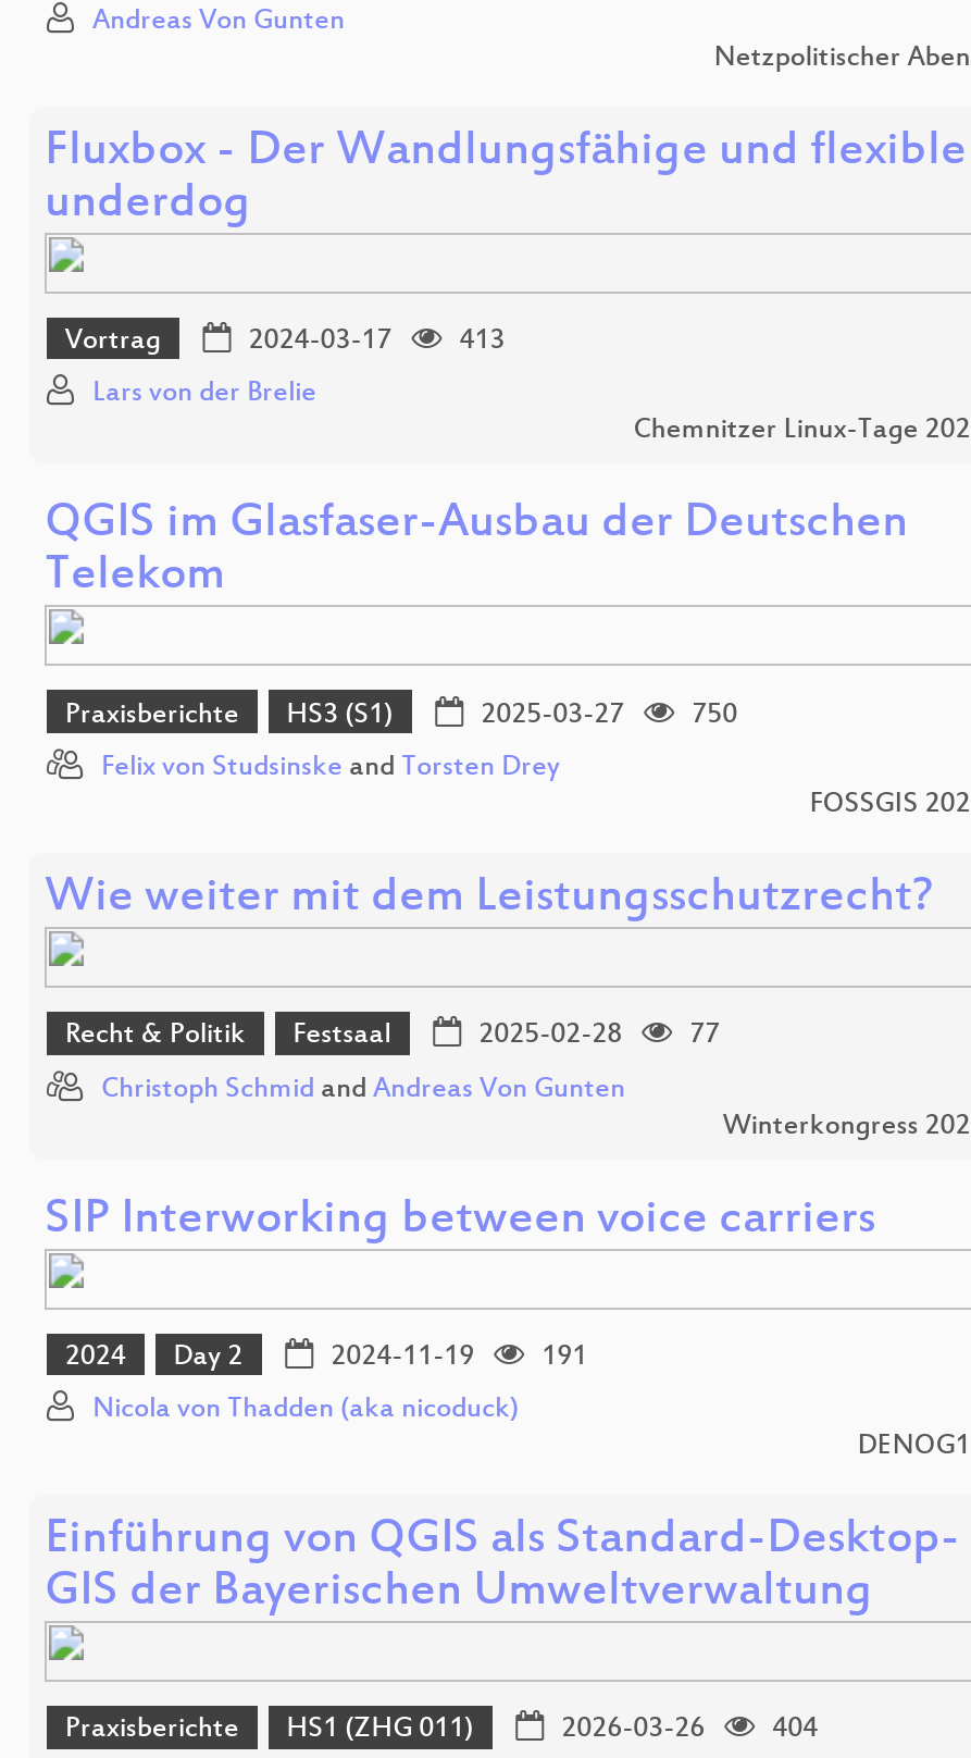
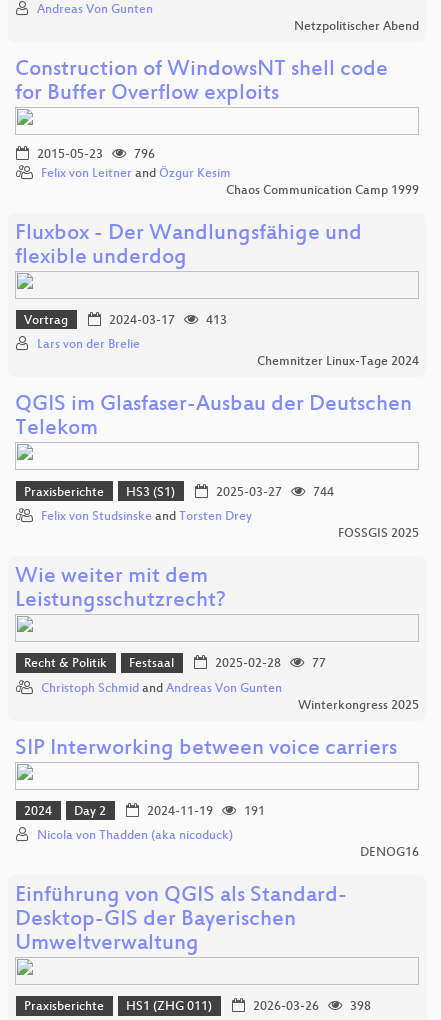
[45,126,967,232] Fluxbox - Der Wandlungsfähige und flexible | underdog -> [15,58,419,271] Construction of WindowsNT shell code | for Buffer Overflow exploits | 2015-05-23 | 796 | Felix von Leitner and Özgur Kesim | Chaos Communication Camp 1999 | Fluxbox - Der Wandlungsfähige und | flexible underdog
[474,700,737,730] 2025-03-27 750 -> [213,486,334,500] 2025-03-27 744
[555,1715,818,1746] 2026-03-26 404 -> [250,1000,371,1014] 2026-03-26 398

